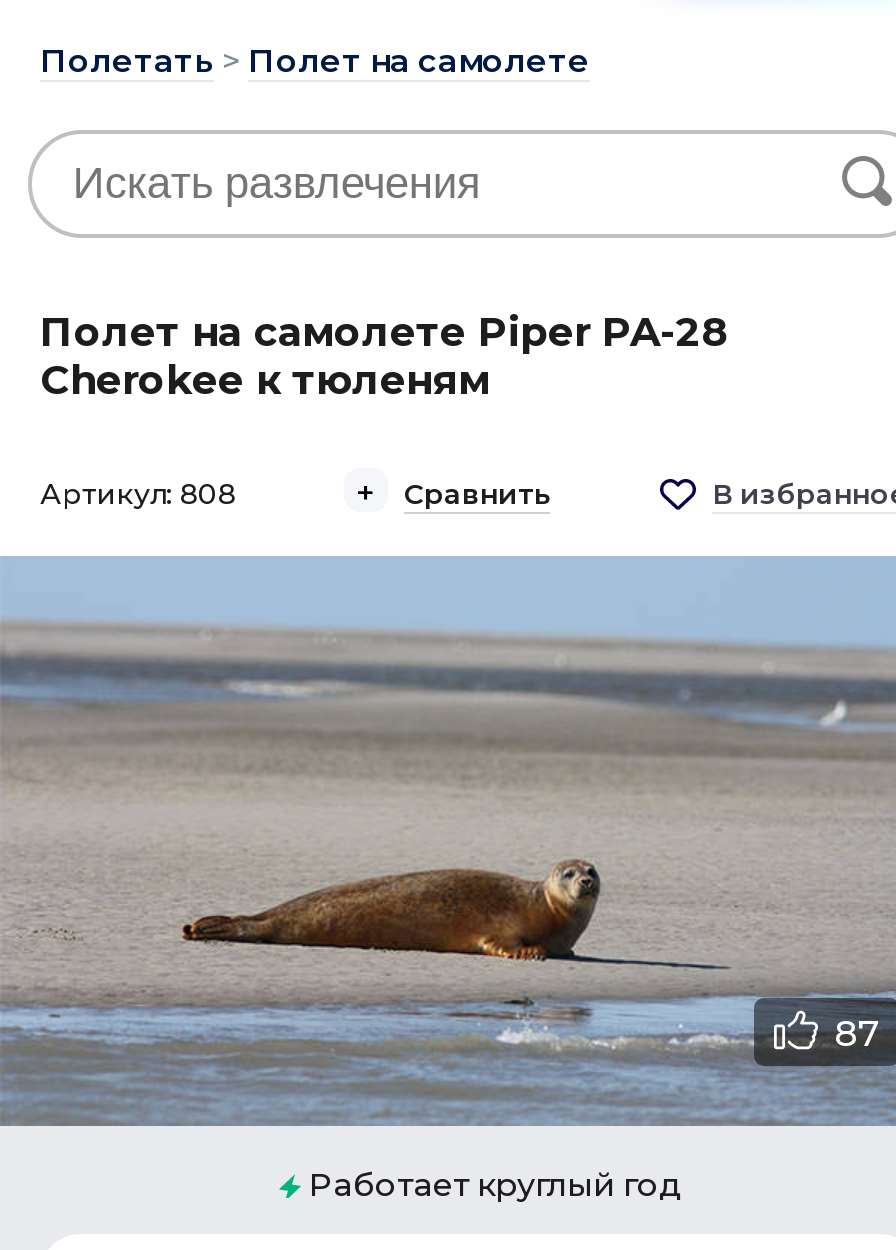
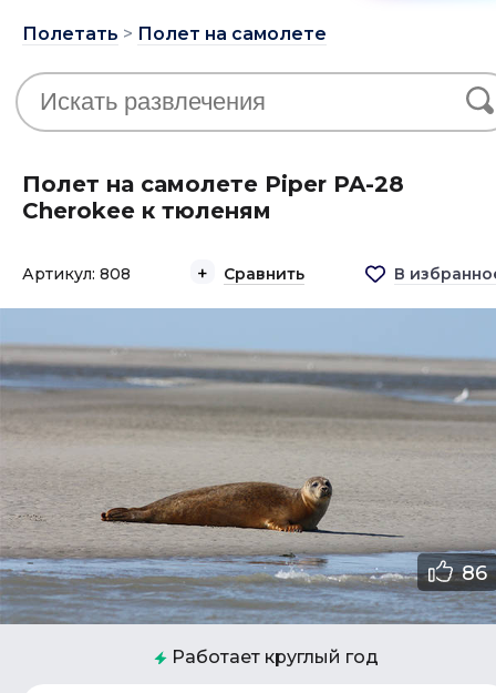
[834,1012,880,1056] 87 -> [462,561,487,585] 86

